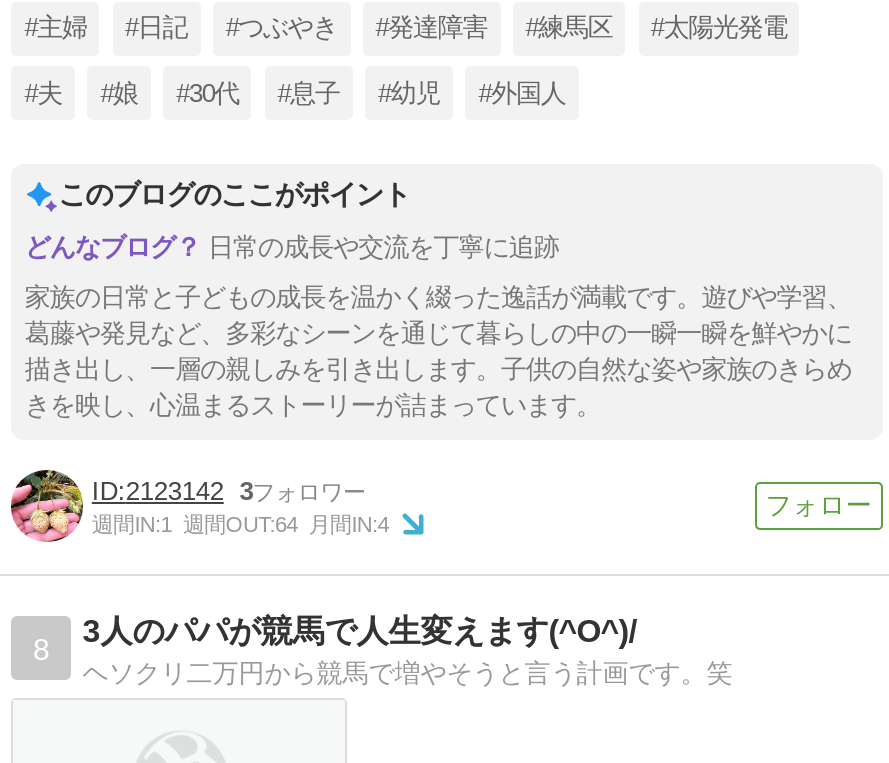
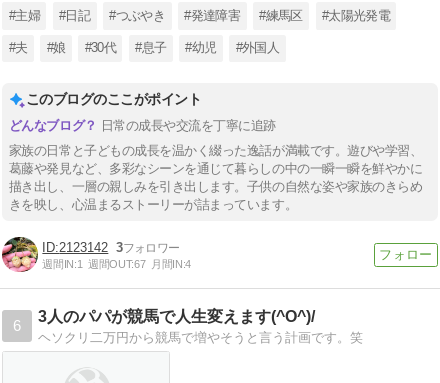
[92,513,389,537] 週間IN:1 週間OUT:64 月間IN:4 -> [42,258,191,270] 週間IN:1 週間OUT:67 月間IN:4
[33,631,49,665] 8 -> [13,317,21,334] 6

